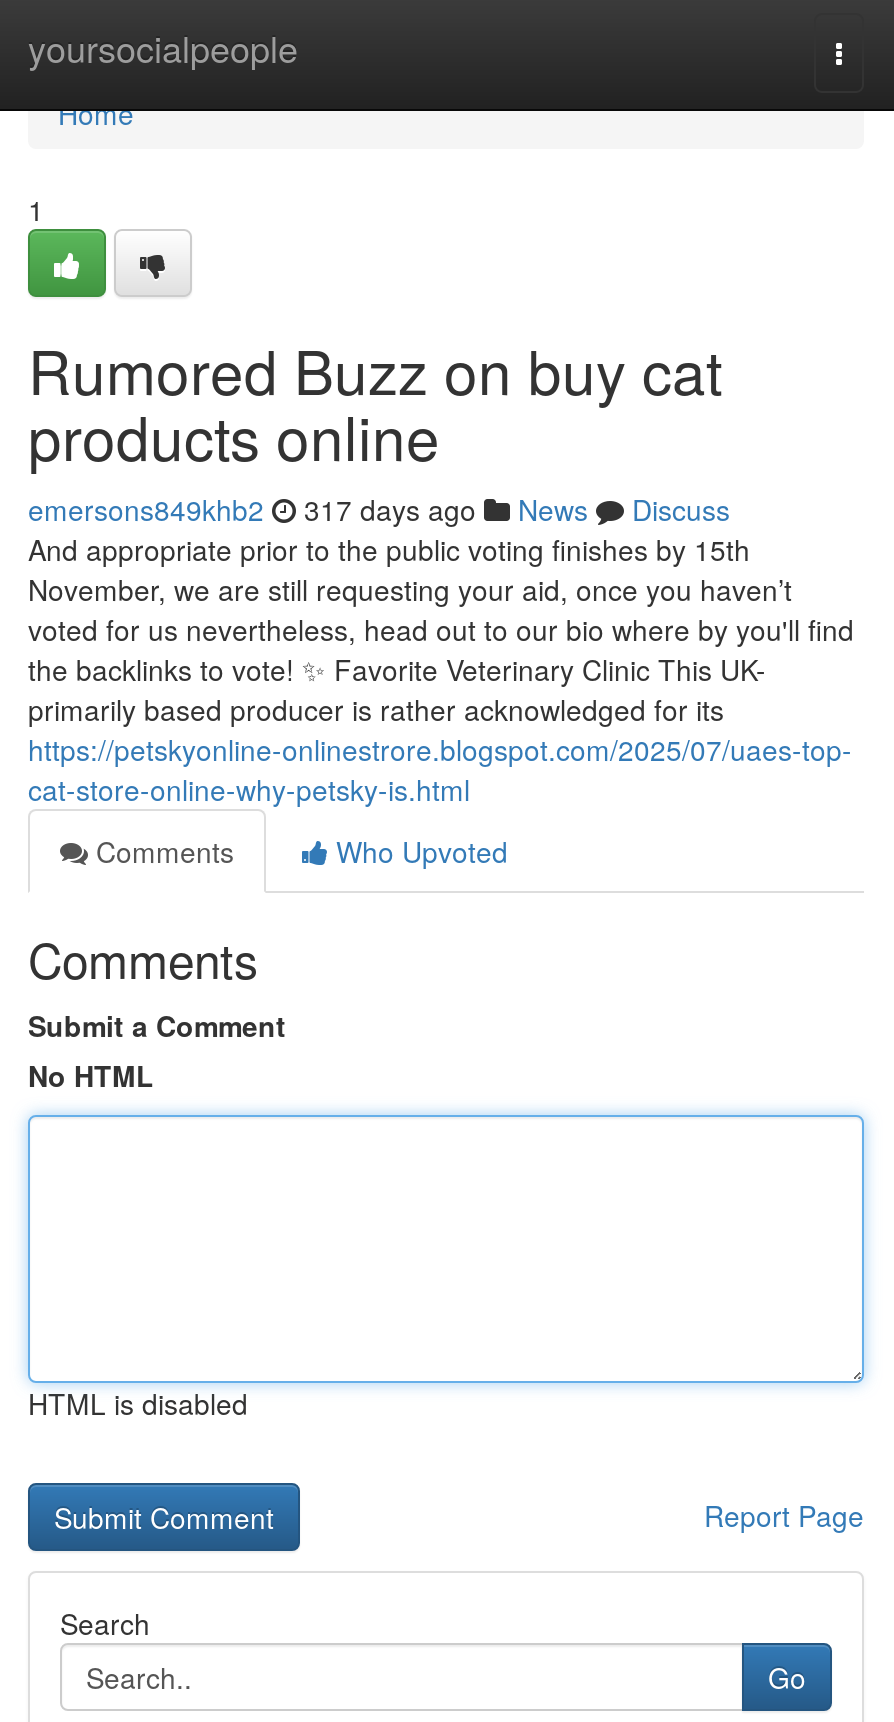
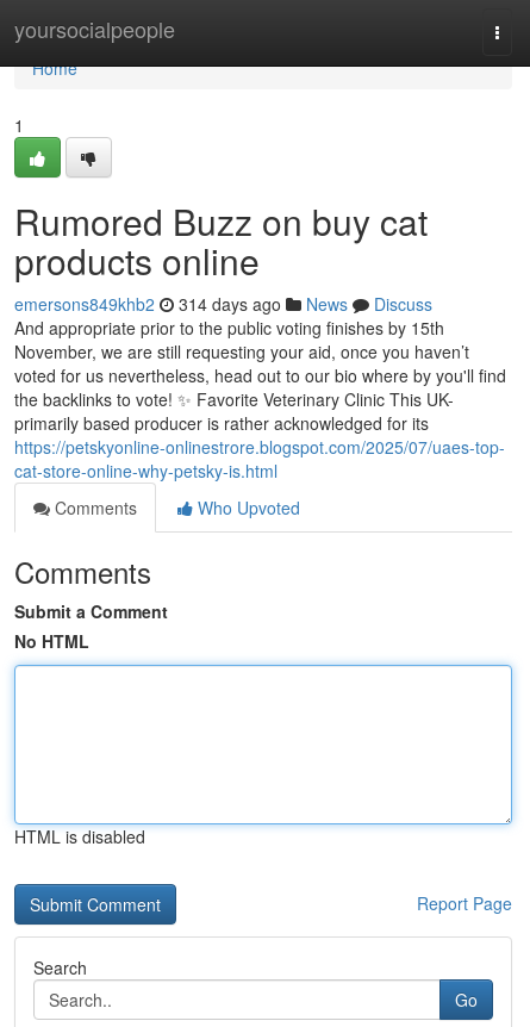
[28,489,730,529] emersons849khb2 317 days ago News Discuss -> [14,292,432,316] emersons849khb2 314 days ago News Discuss

